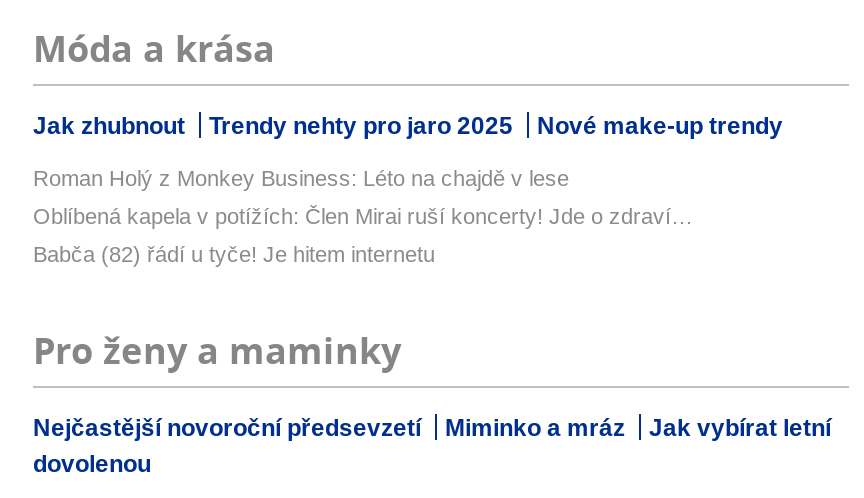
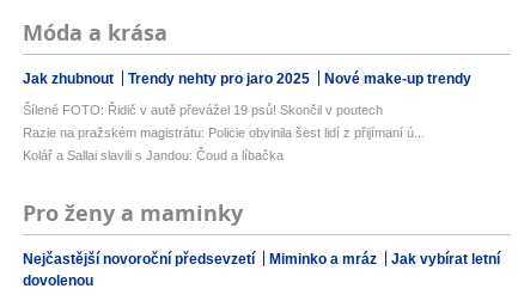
[33,166,569,190] Roman Holý z Monkey Business: Léto na chajdě v lese -> [23,103,383,117] Šílené FOTO: Řidič v autě převážel 19 psů! Skončil v poutech
[33,204,693,228] Oblíbená kapela v potížích: Člen Mirai ruší koncerty! Jde o zdraví… -> [23,126,425,140] Razie na pražském magistrátu: Policie obvinila šest lidí z přijímaní ú...
[33,242,435,266] Babča (82) řádí u tyče! Je hitem internetu -> [23,148,284,163] Kolář a Sallai slavili s Jandou: Čoud a líbačka

